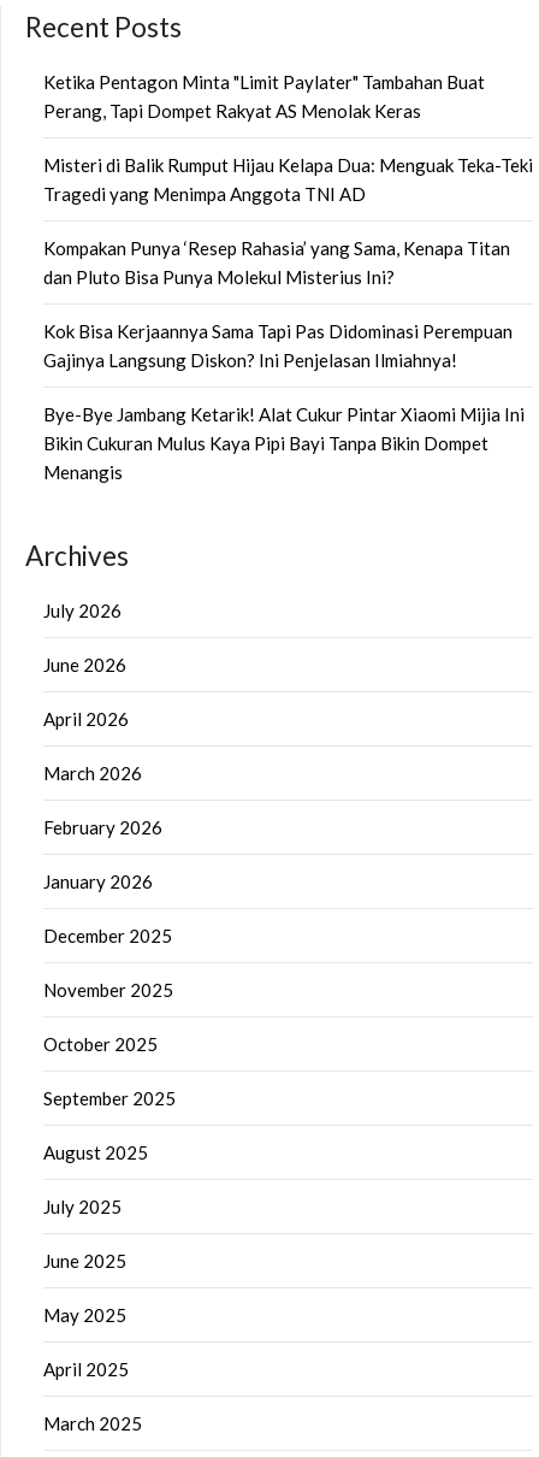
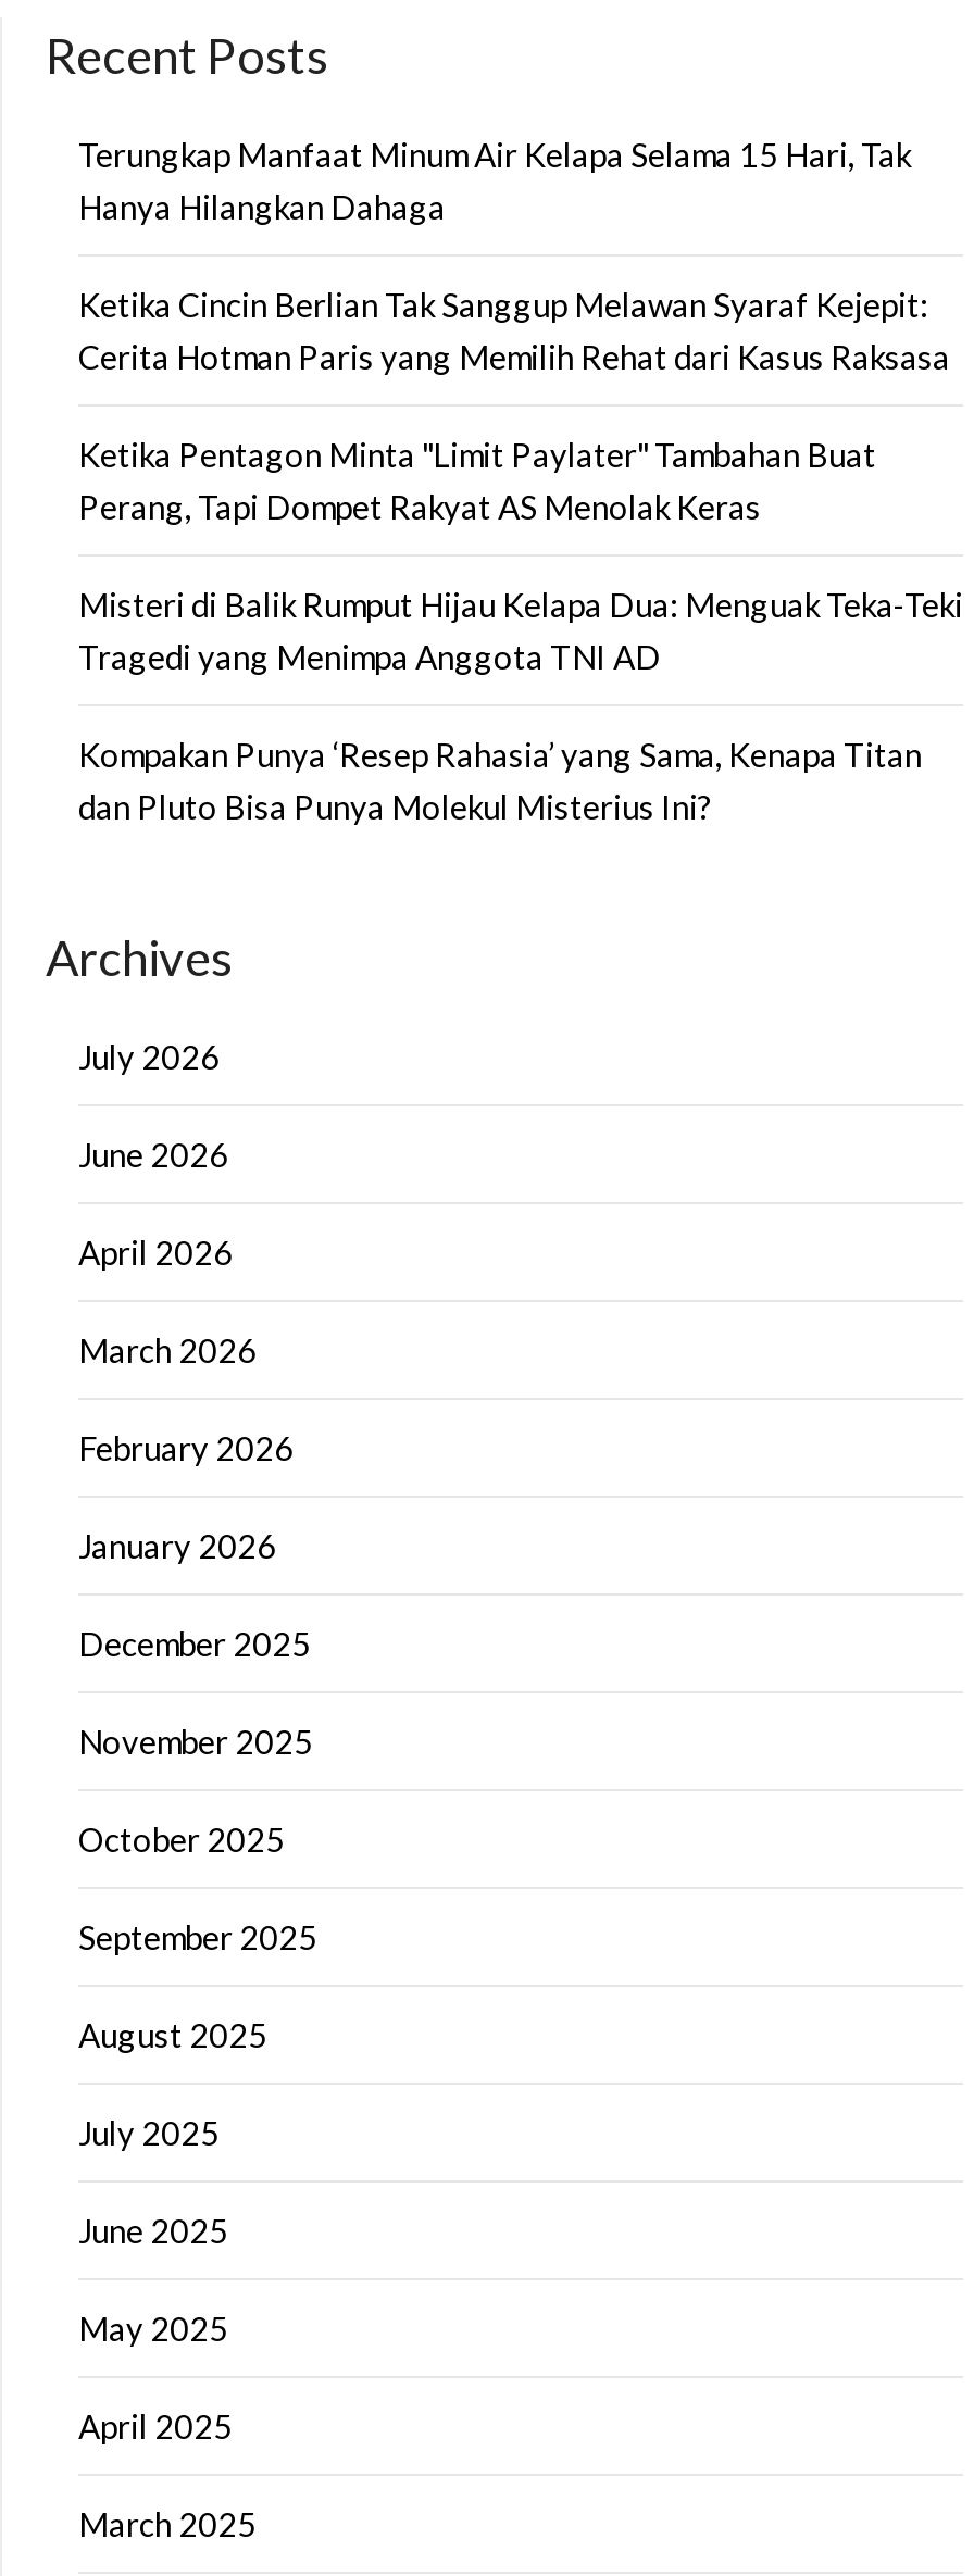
none -> [78,135,950,376] Terungkap Manfaat Minum Air Kelapa Selama 15 Hari, Tak | Hanya Hilangkan Dahaga | Ketika Cincin Berlian Tak Sanggup Melawan Syaraf Kejepit: | Cerita Hotman Paris yang Memilih Rehat dari Kasus Raksasa
moved [43,71,533,288] -> [78,435,963,826]: Ketika Pentagon Minta "Limit Paylater" Tambahan Buat | Perang, Tapi Dompet Rakyat AS Menolak Keras | Misteri di Balik Rumput Hijau Kelapa Dua: Menguak Teka-Teki | Tragedi yang Menimpa Anggota TNI AD | Kompakan Punya ‘Resep Rahasia’ yang Sama, Kenapa Titan | dan Pluto Bisa Punya Molekul Misterius Ini?
[43,320,525,483] Kok Bisa Kerjaannya Sama Tapi Pas Didominasi Perempuan | Gajinya Langsung Diskon? Ini Penjelasan Ilmiahnya! | Bye-Bye Jambang Ketarik! Alat Cukur Pintar Xiaomi Mijia Ini | Bikin Cukuran Mulus Kaya Pipi Bayi Tanpa Bikin Dompet | Menangis -> none

